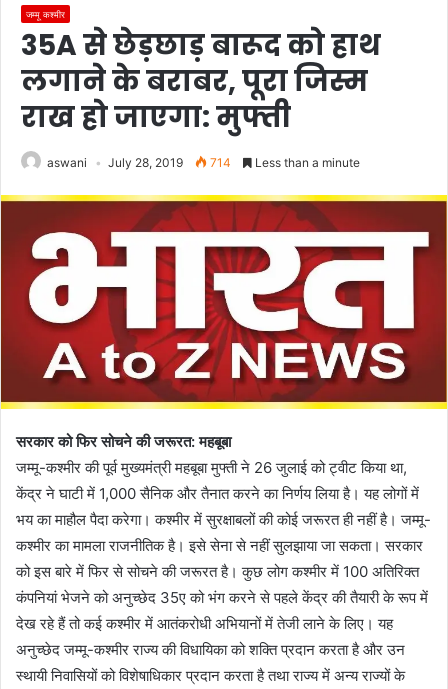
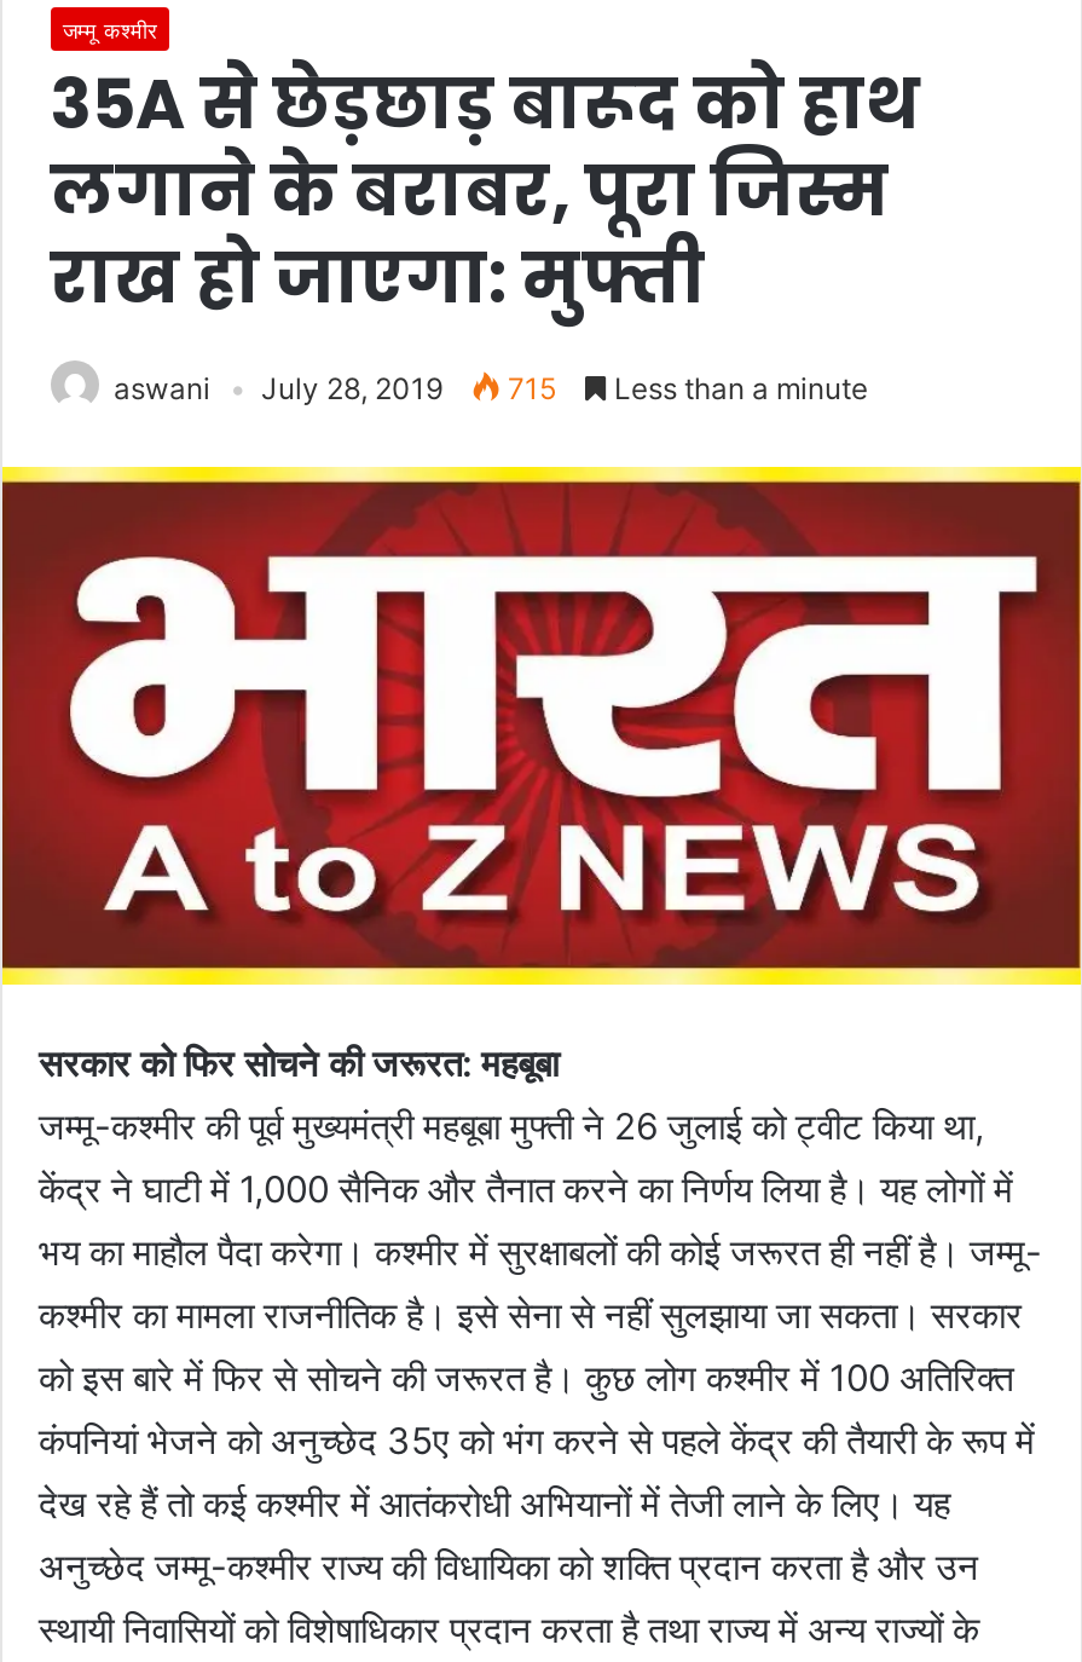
[47,155,360,170] aswani July 28, 2019 714 Less than a minute -> [114,370,868,406] aswani July 28, 2019 715 Less than a minute

